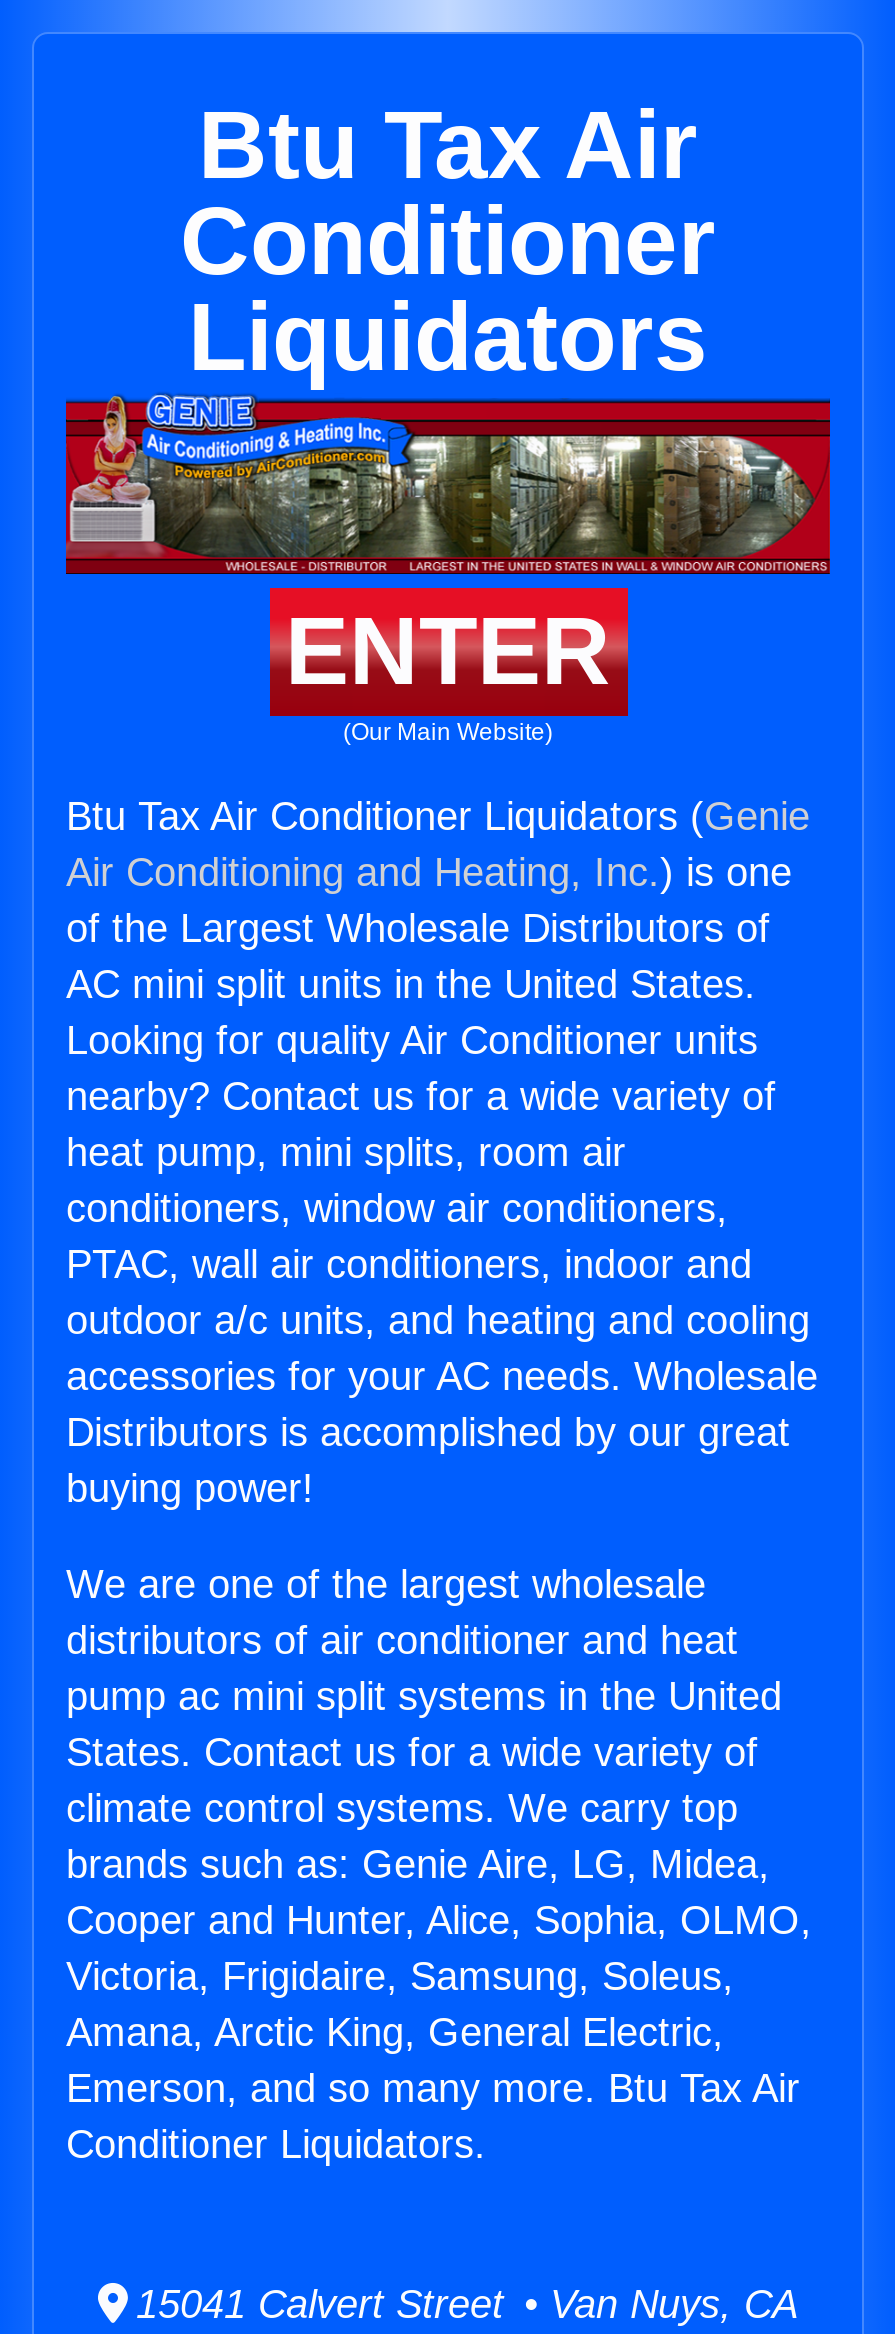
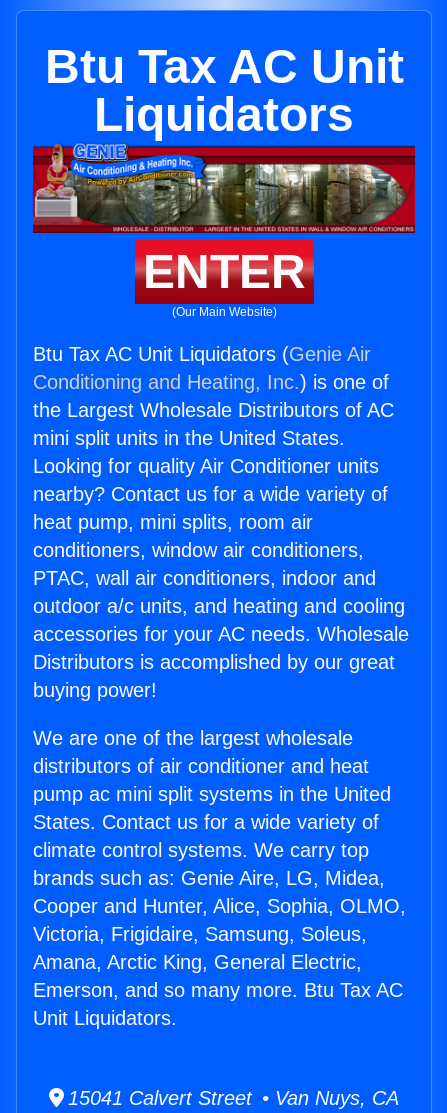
[180,92,716,294] Btu Tax Air | Conditioner -> [44,40,403,93] Btu Tax AC Unit
[66,794,810,1006] Btu Tax Air Conditioner Liquidators (Genie | Air Conditioning and Heating, Inc.) is one | of the Largest Wholesale Distributors of | AC mini split units in the United States. -> [33,343,394,449] Btu Tax AC Unit Liquidators (Genie Air | Conditioning and Heating, Inc.) is one of | the Largest Wholesale Distributors of AC | mini split units in the United States.
[66,2066,800,2110] Emerson, and so many more. Btu Tax Air -> [33,979,403,1001] Emerson, and so many more. Btu Tax AC
[66,2122,486,2166] Conditioner Liquidators. -> [33,1007,177,1029] Unit Liquidators.

